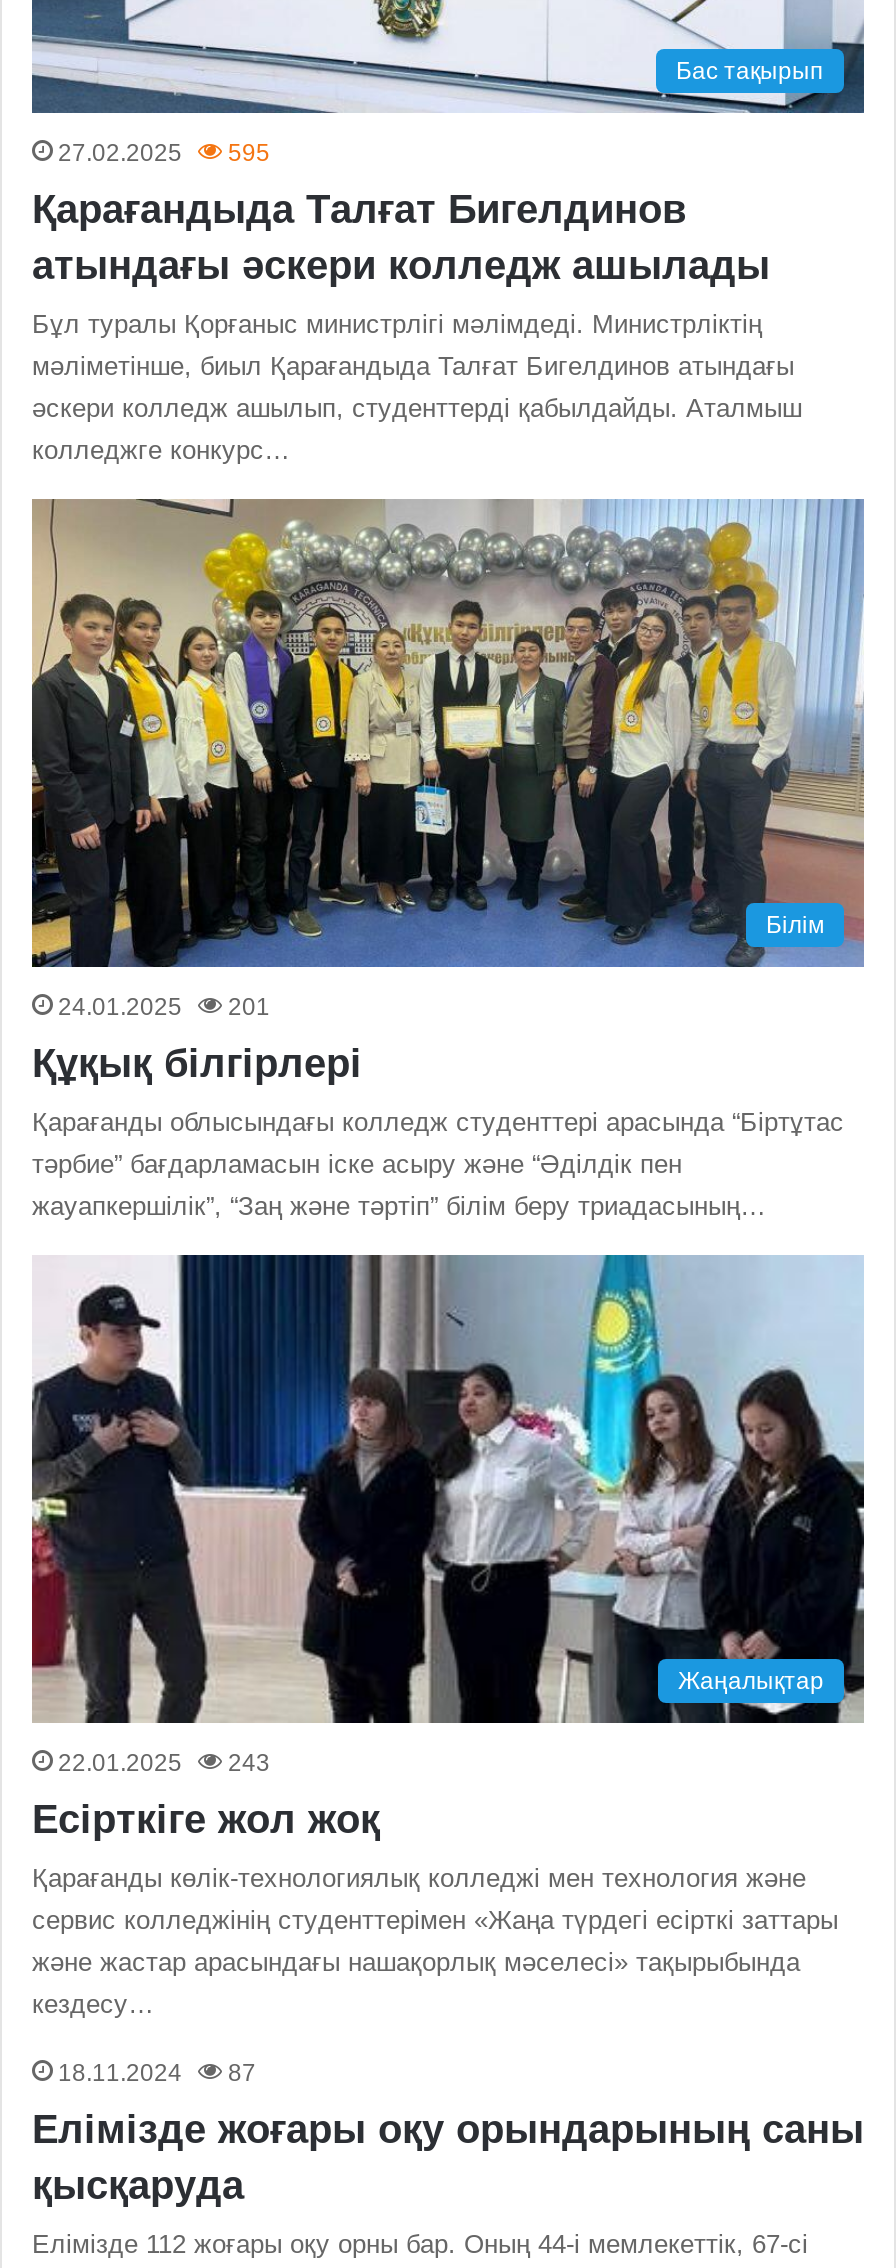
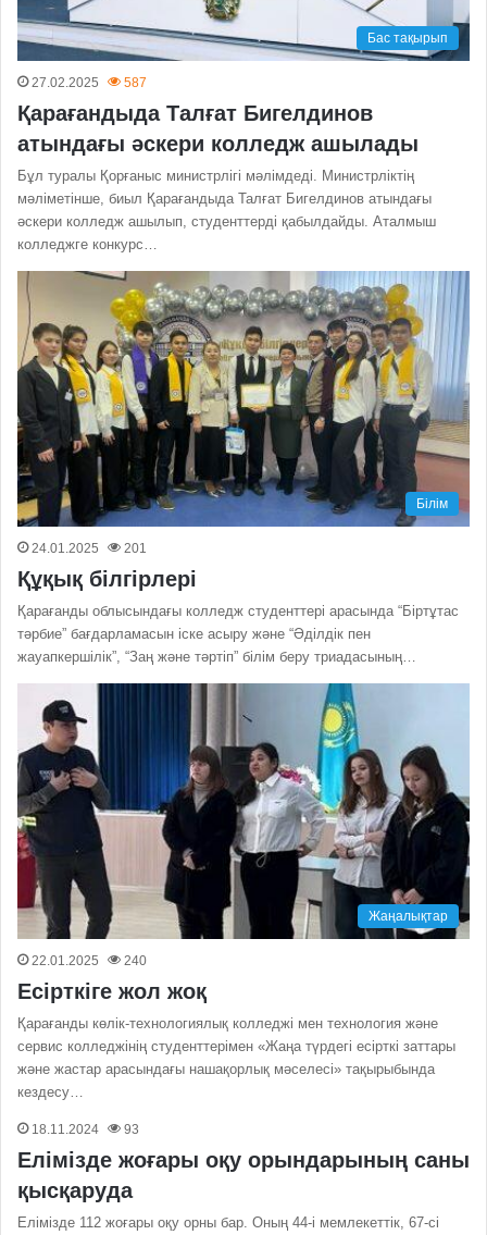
[58,139,270,167] 27.02.2025 595 -> [32,76,147,91] 27.02.2025 587
[58,1750,270,1778] 22.01.2025 243 -> [32,953,147,968] 22.01.2025 240
[58,2060,256,2088] 18.11.2024 87 -> [32,1122,139,1137] 18.11.2024 93

